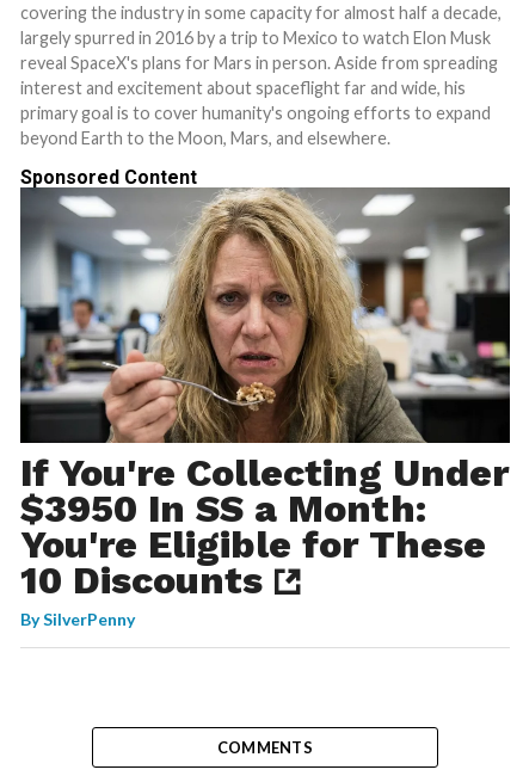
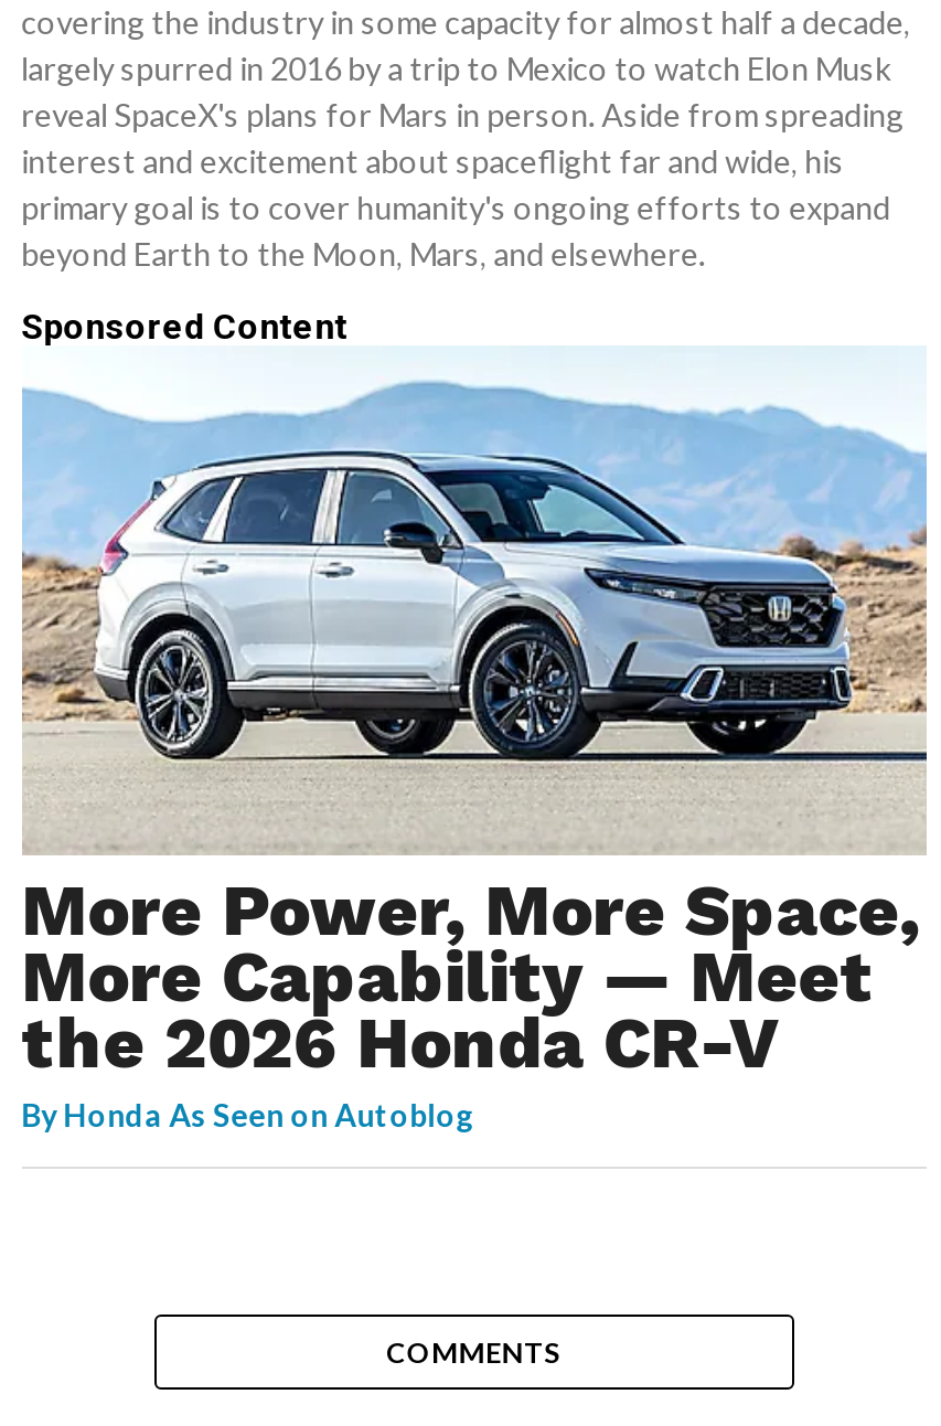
[19,186,511,630] [image] | If You're Collecting Under | $3950 In SS a Month: | You're Eligible for These | 10 Discounts | By SilverPenny -> [20,347,929,1134] [image] | More Power, More Space, | More Capability — Meet | the 2026 Honda CR-V | By Honda As Seen on Autoblog

